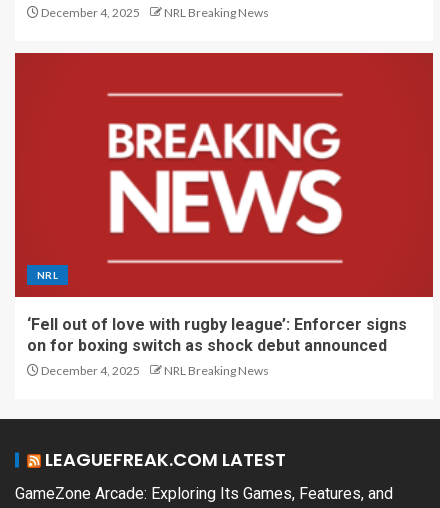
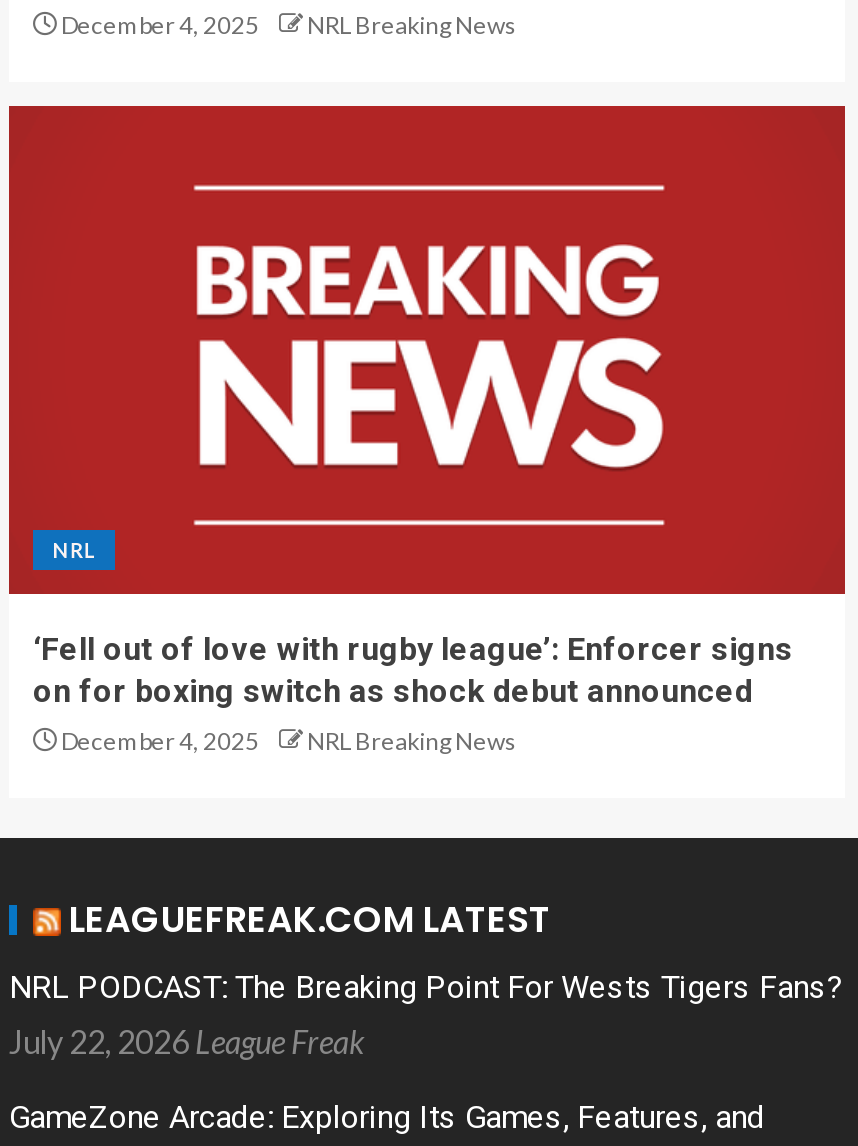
none -> [9,969,843,1061] NRL PODCAST: The Breaking Point For Wests Tigers Fans? | July 22, 2026 League Freak

